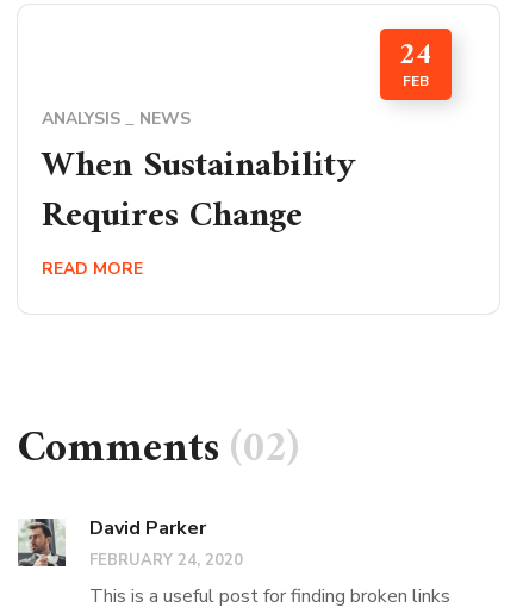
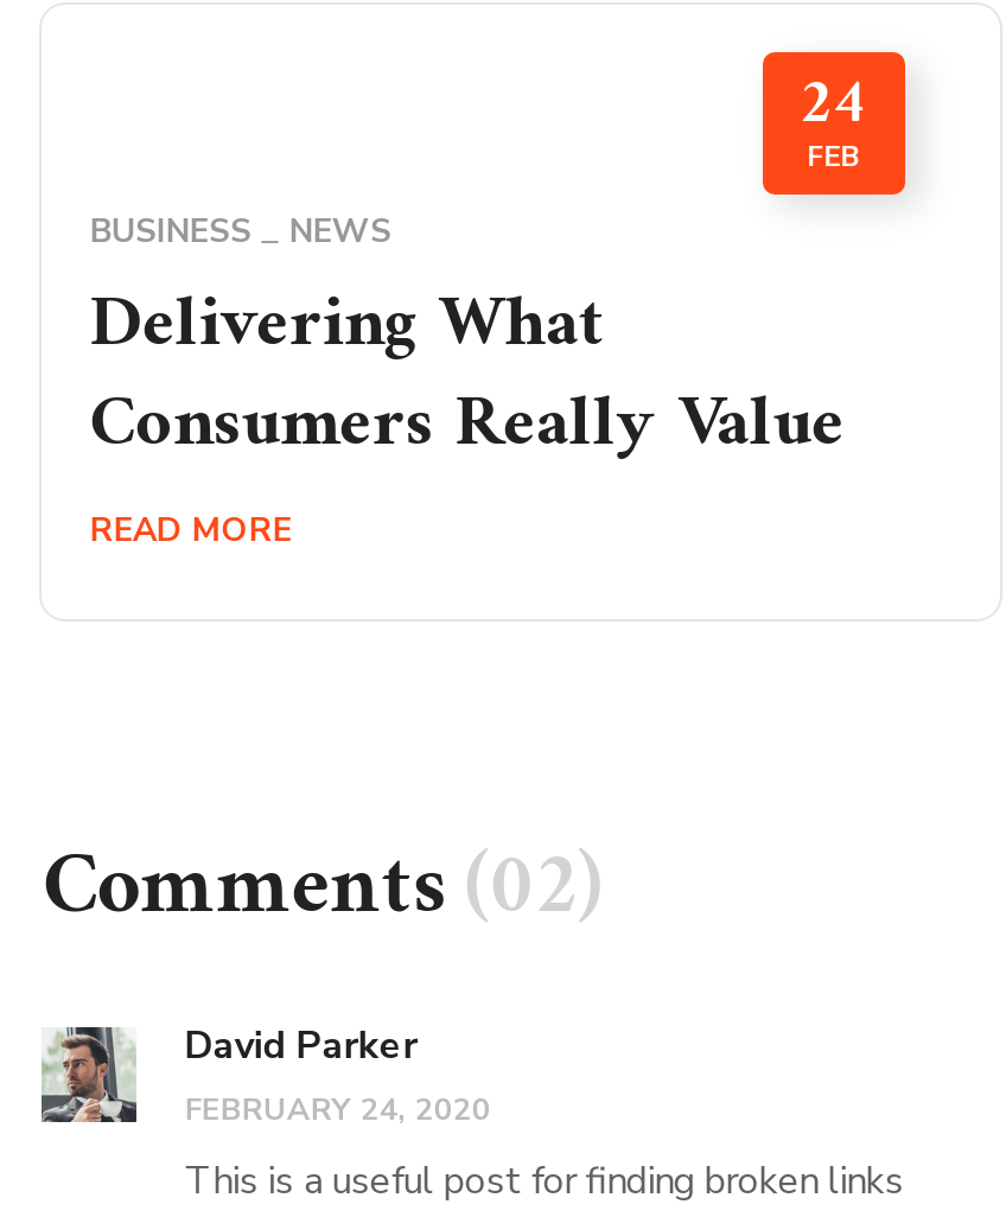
[42,107,121,130] ANALYSIS -> [90,208,251,253] BUSINESS
[42,134,357,248] When Sustainability | Requires Change -> [90,263,844,488] Delivering What | Consumers Really Value

